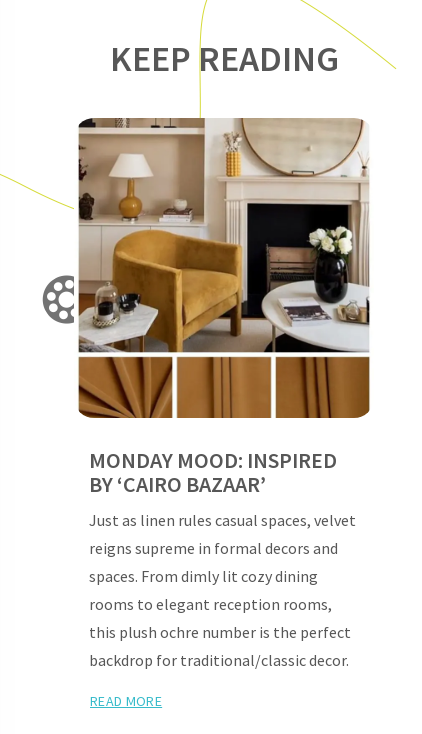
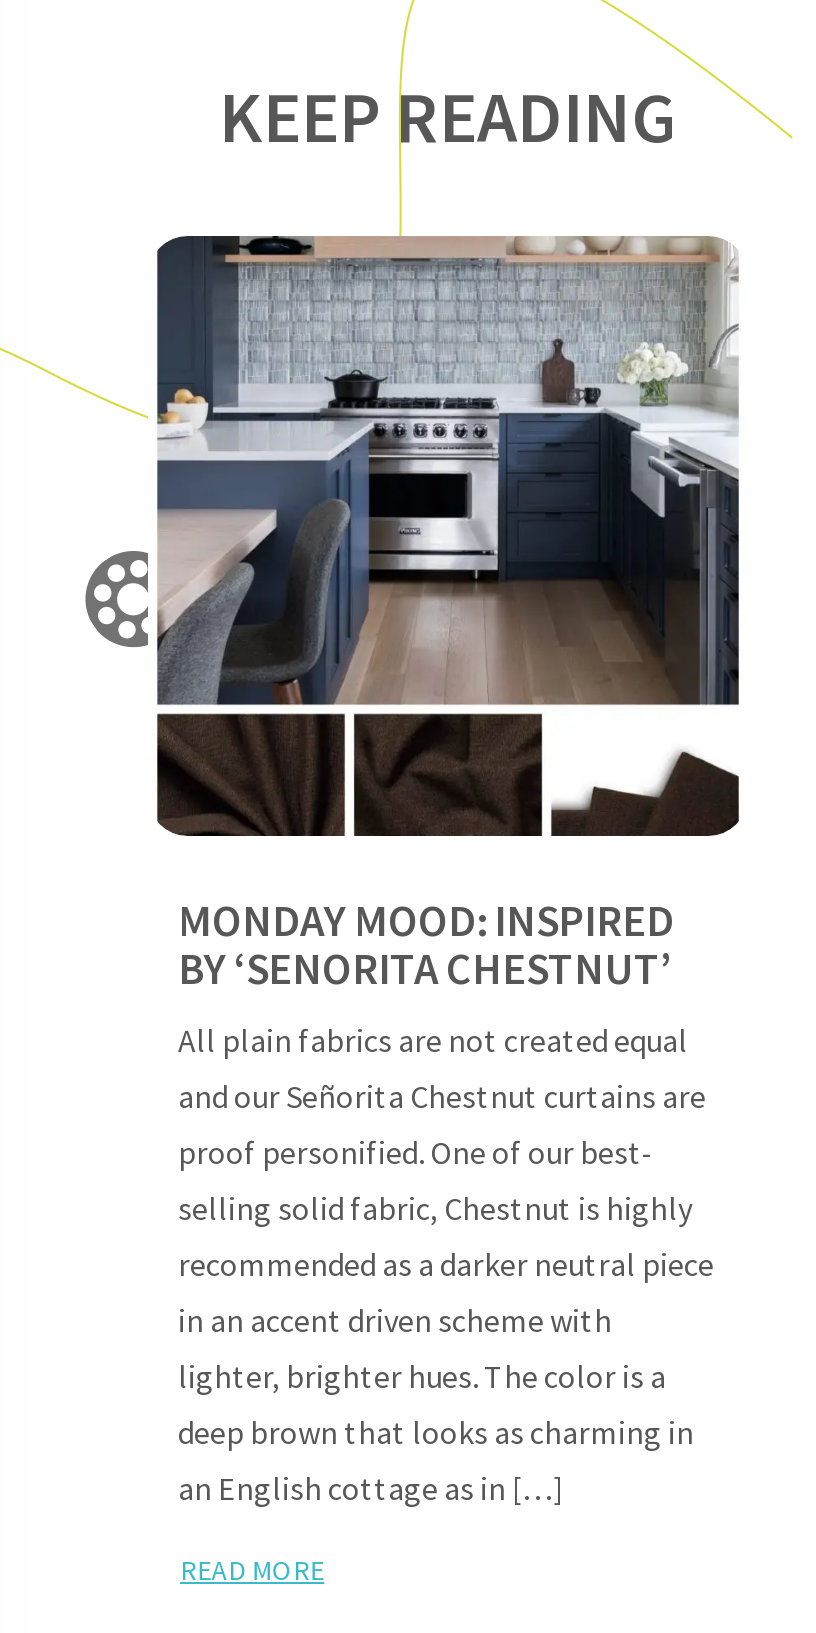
[78,117,371,419] [image] -> [156,234,740,838] [image]
[89,470,356,670] BY ‘CAIRO BAZAAR’ | Just as linen rules casual spaces, velvet | reigns supreme in formal decors and | spaces. From dimly lit cozy dining | rooms to elegant reception rooms, | this plush ochre number is the perfect | backdrop for traditional/classic decor. -> [178,939,714,1507] BY ‘SENORITA CHESTNUT’ | All plain fabrics are not created equal | and our Señorita Chestnut curtains are | proof personified. One of our best- | selling solid fabric, Chestnut is highly | recommended as a darker neutral piece | in an accent driven scheme with | lighter, brighter hues. The color is a | deep brown that looks as charming in | an English cottage as in […]

